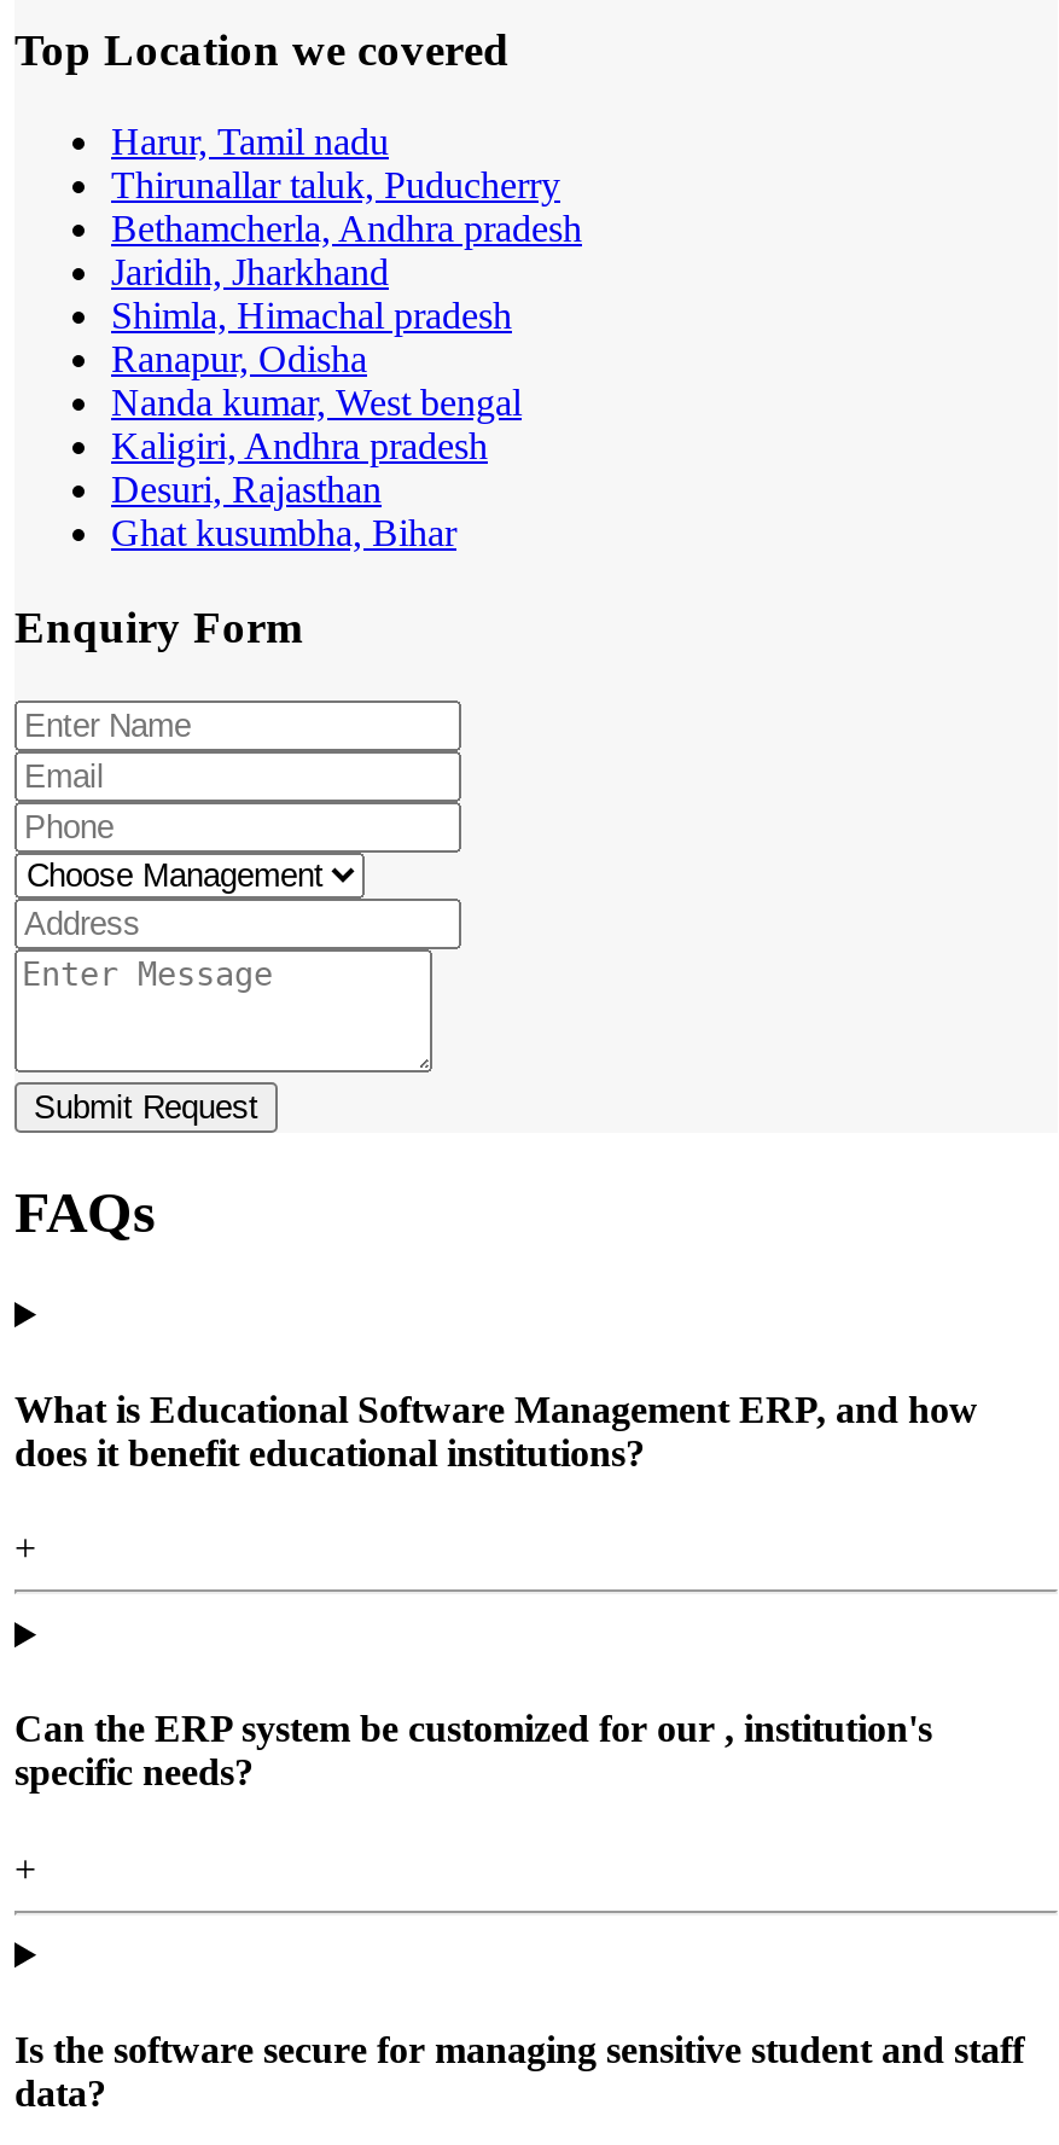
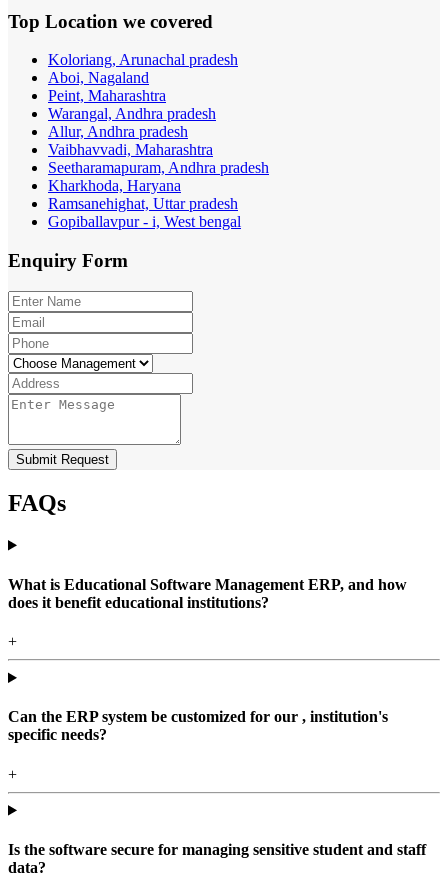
[111,122,582,554] Harur, Tamil nadu | Thirunallar taluk, Puducherry | Bethamcherla, Andhra pradesh | Jaridih, Jharkhand | Shimla, Himachal pradesh | Ranapur, Odisha | Nanda kumar, West bengal | Kaligiri, Andhra pradesh | Desuri, Rajasthan | Ghat kusumbha, Bihar -> [48,51,269,230] Koloriang, Arunachal pradesh | Aboi, Nagaland | Peint, Maharashtra | Warangal, Andhra pradesh | Allur, Andhra pradesh | Vaibhavvadi, Maharashtra | Seetharamapuram, Andhra pradesh | Kharkhoda, Haryana | Ramsanehighat, Uttar pradesh | Gopiballavpur - i, West bengal

